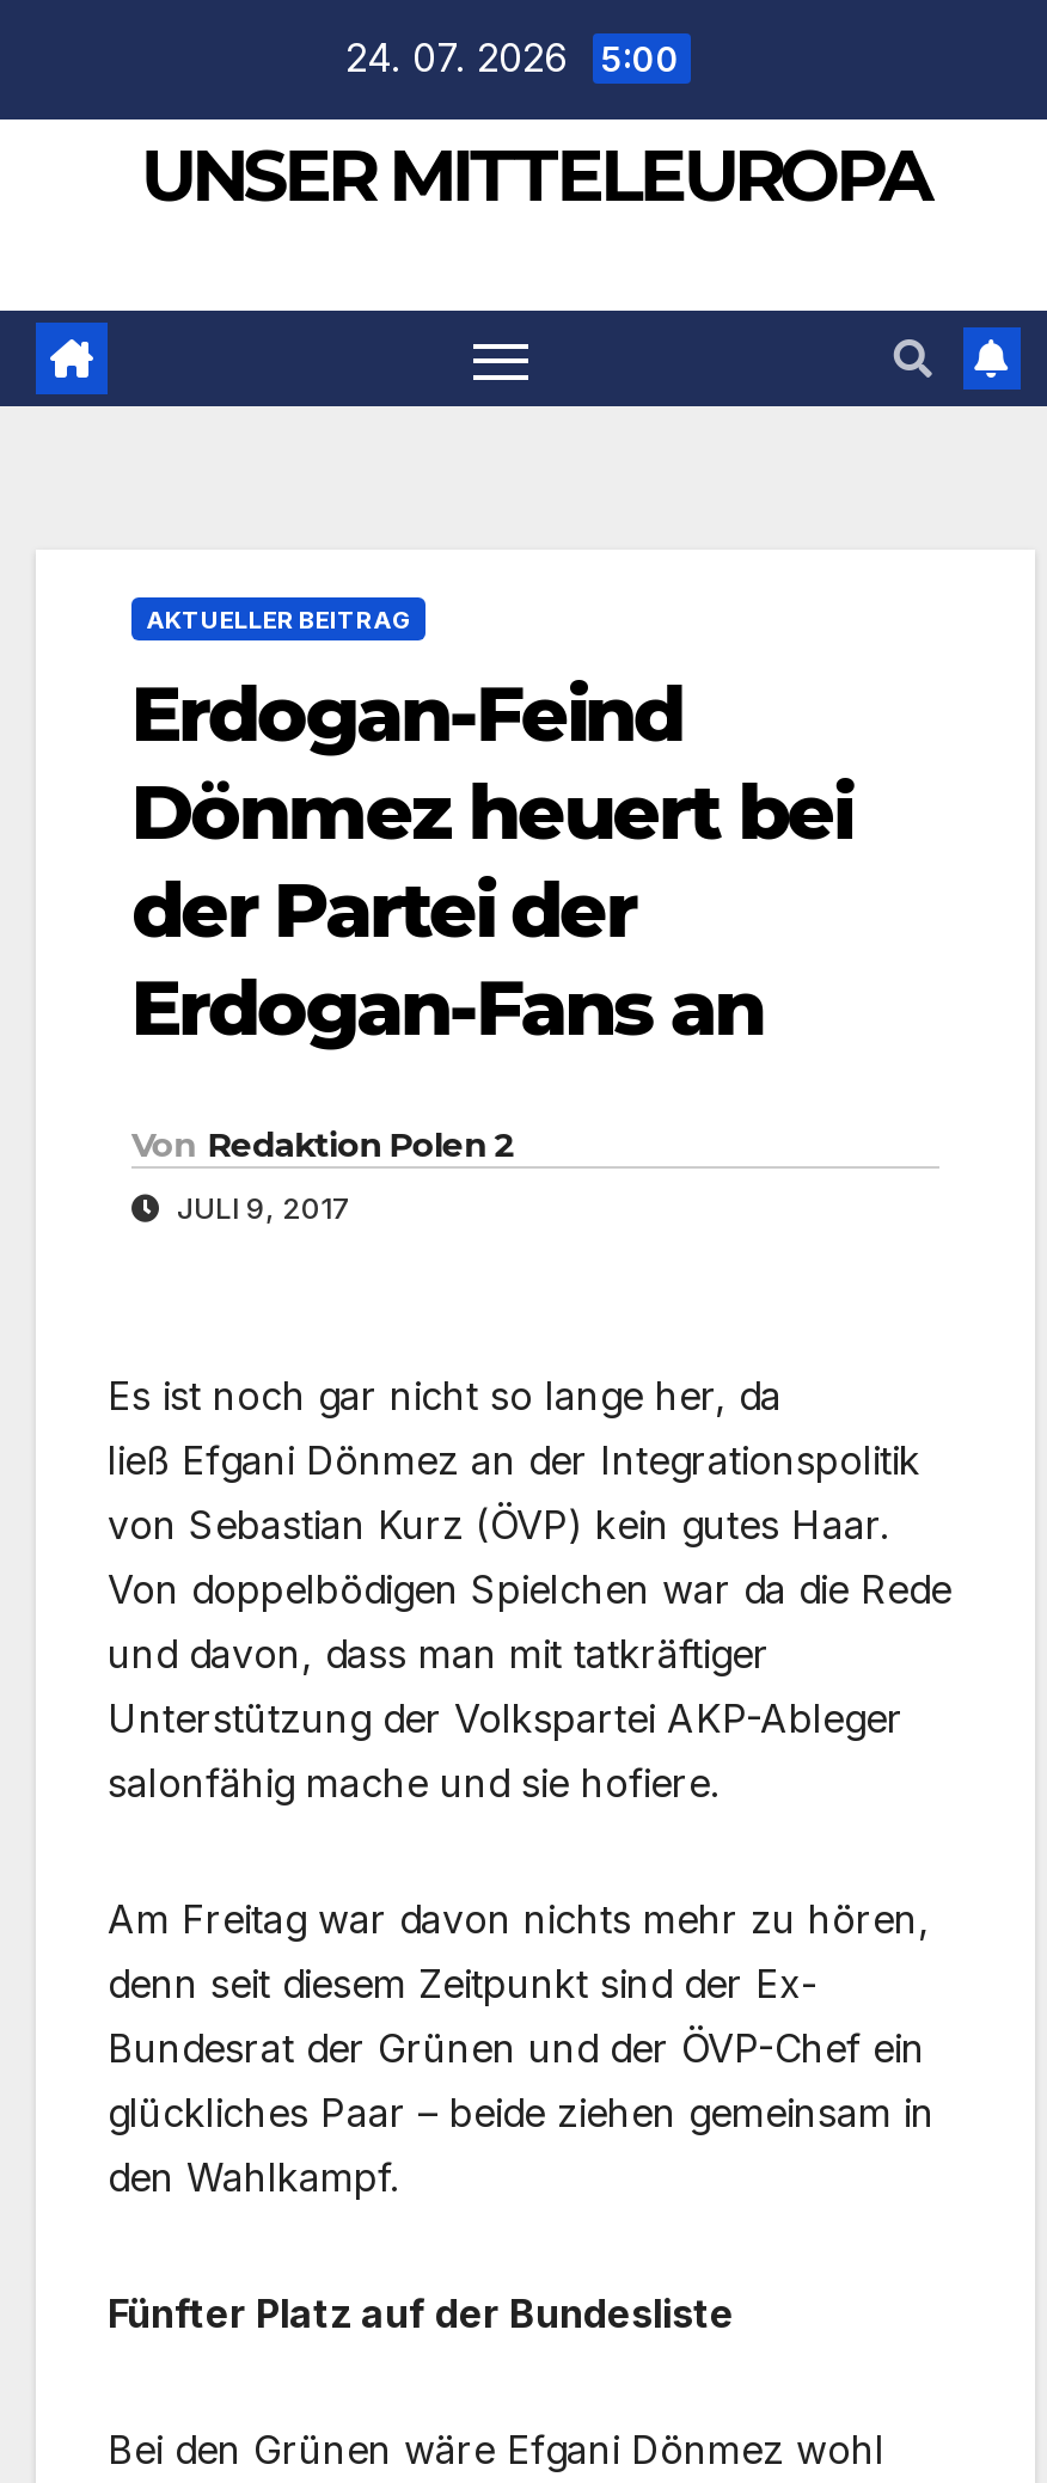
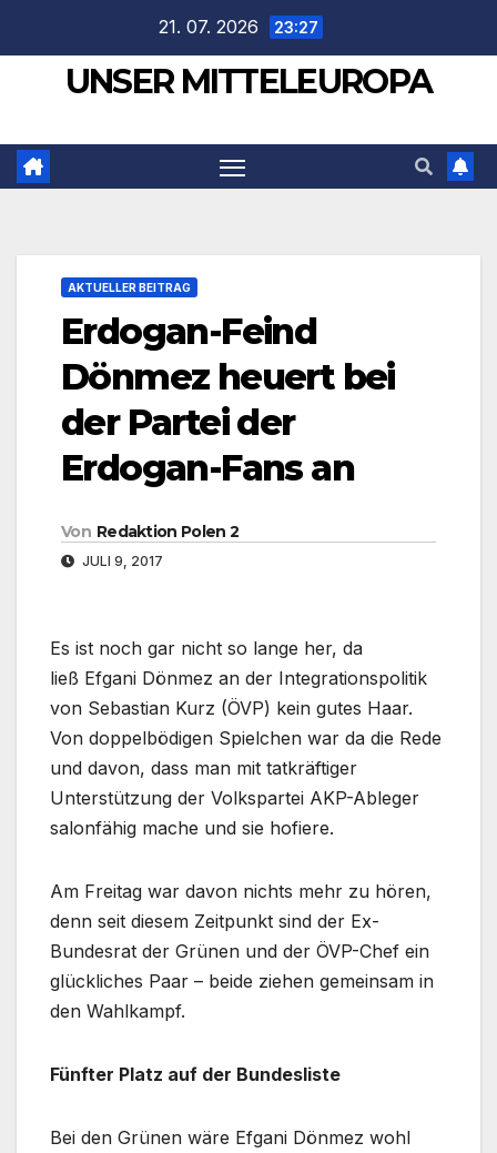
[345,33,680,81] 24. 07. 2026 5:00 -> [158,16,318,38] 21. 07. 2026 23:27

